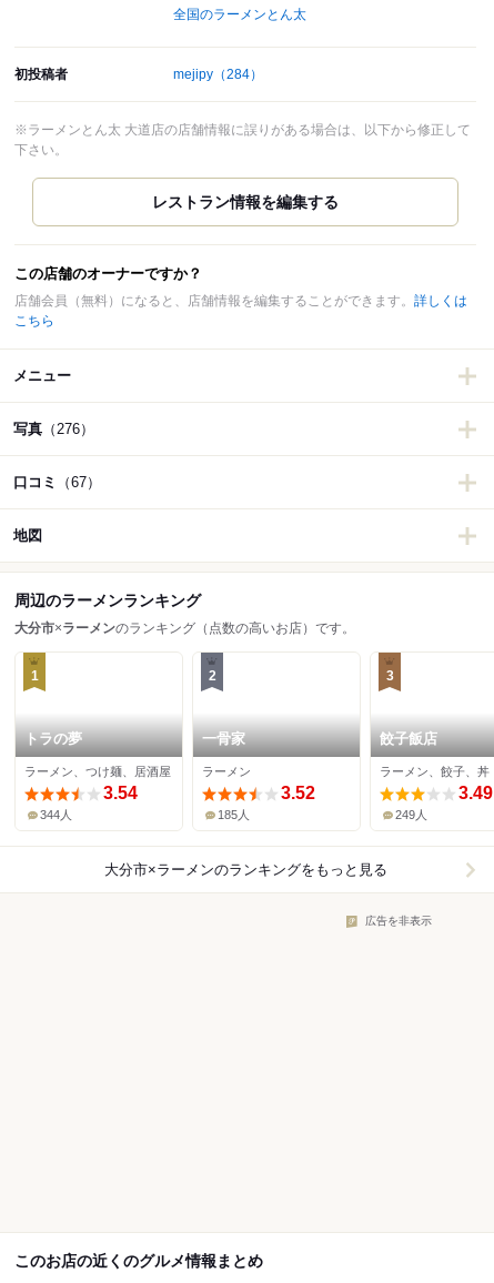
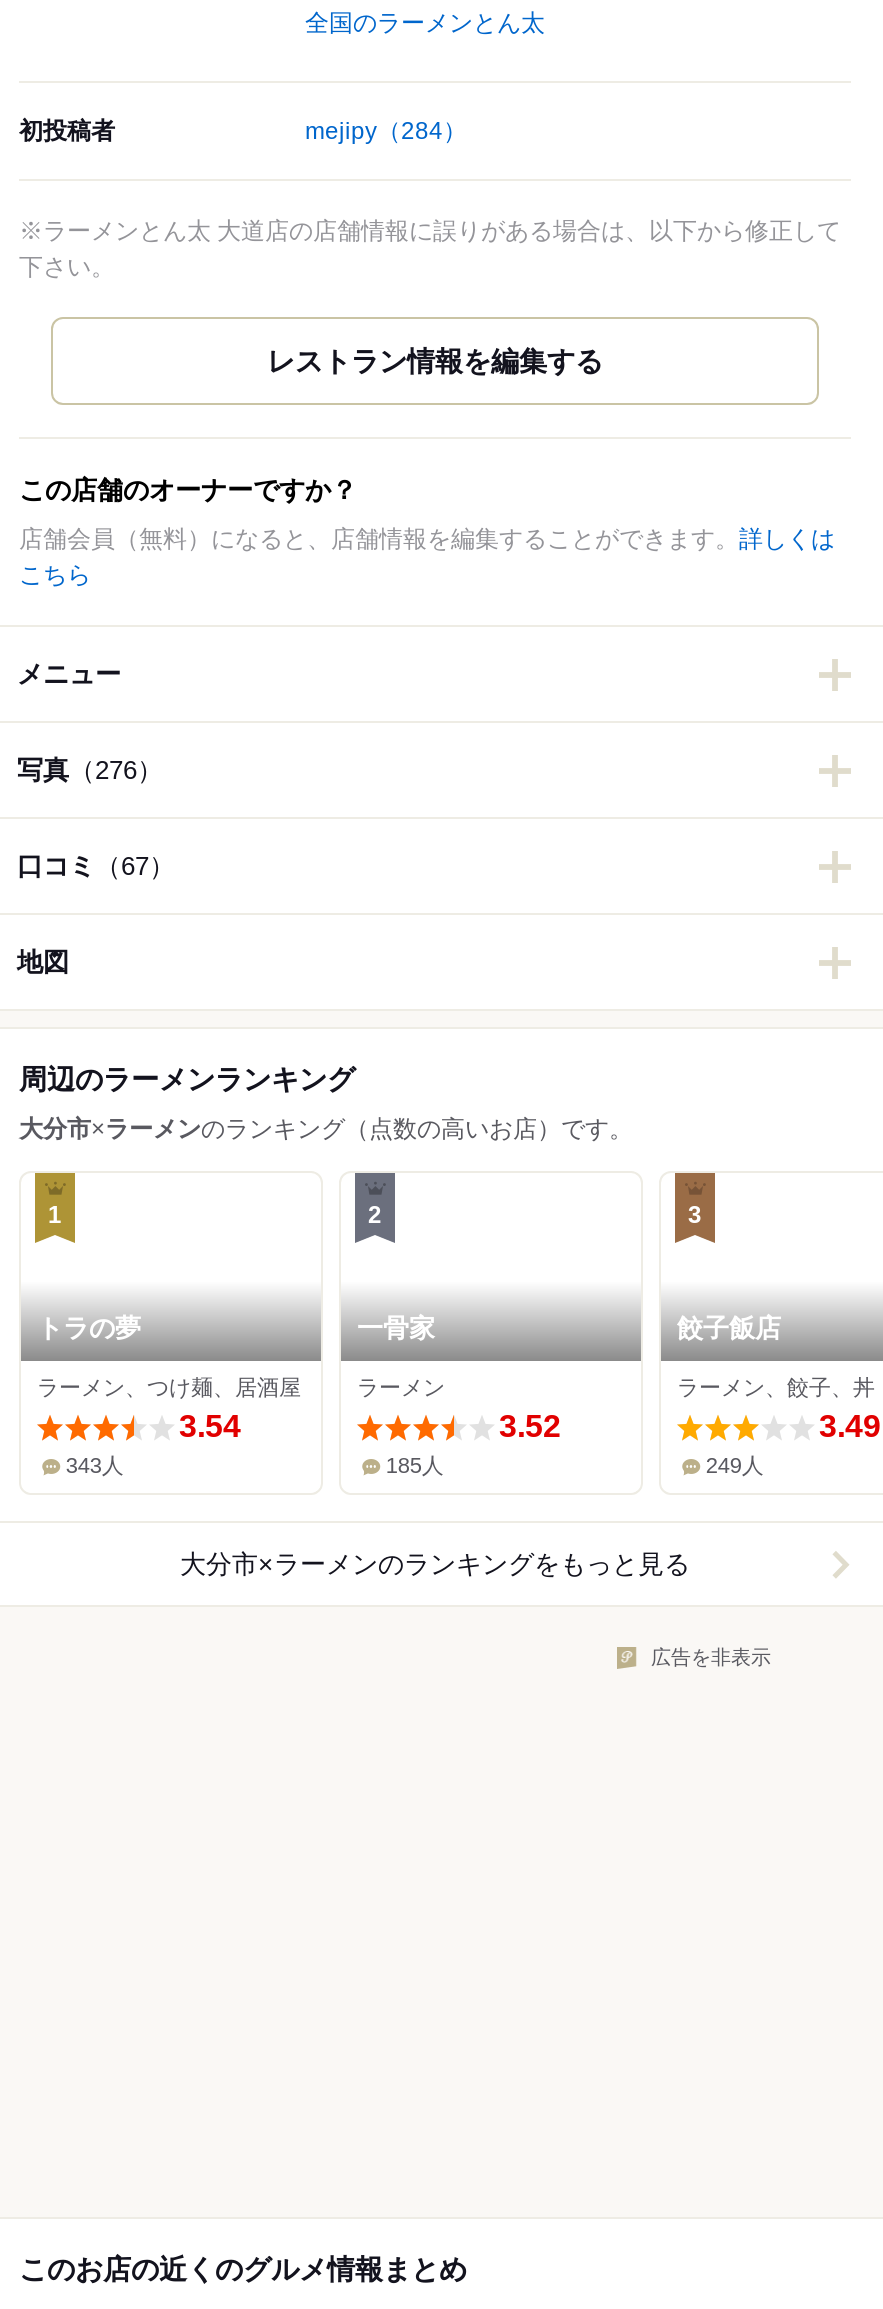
[40,808,73,822] 344人 -> [66,1454,124,1478] 343人

